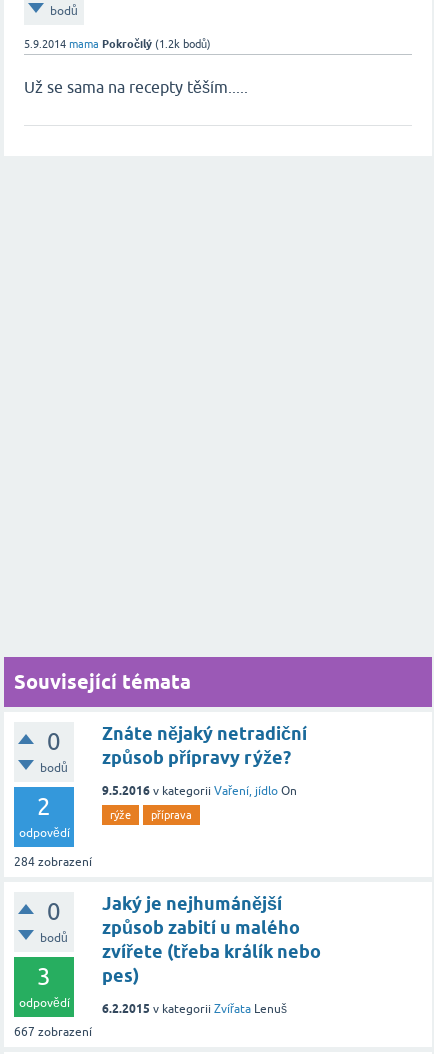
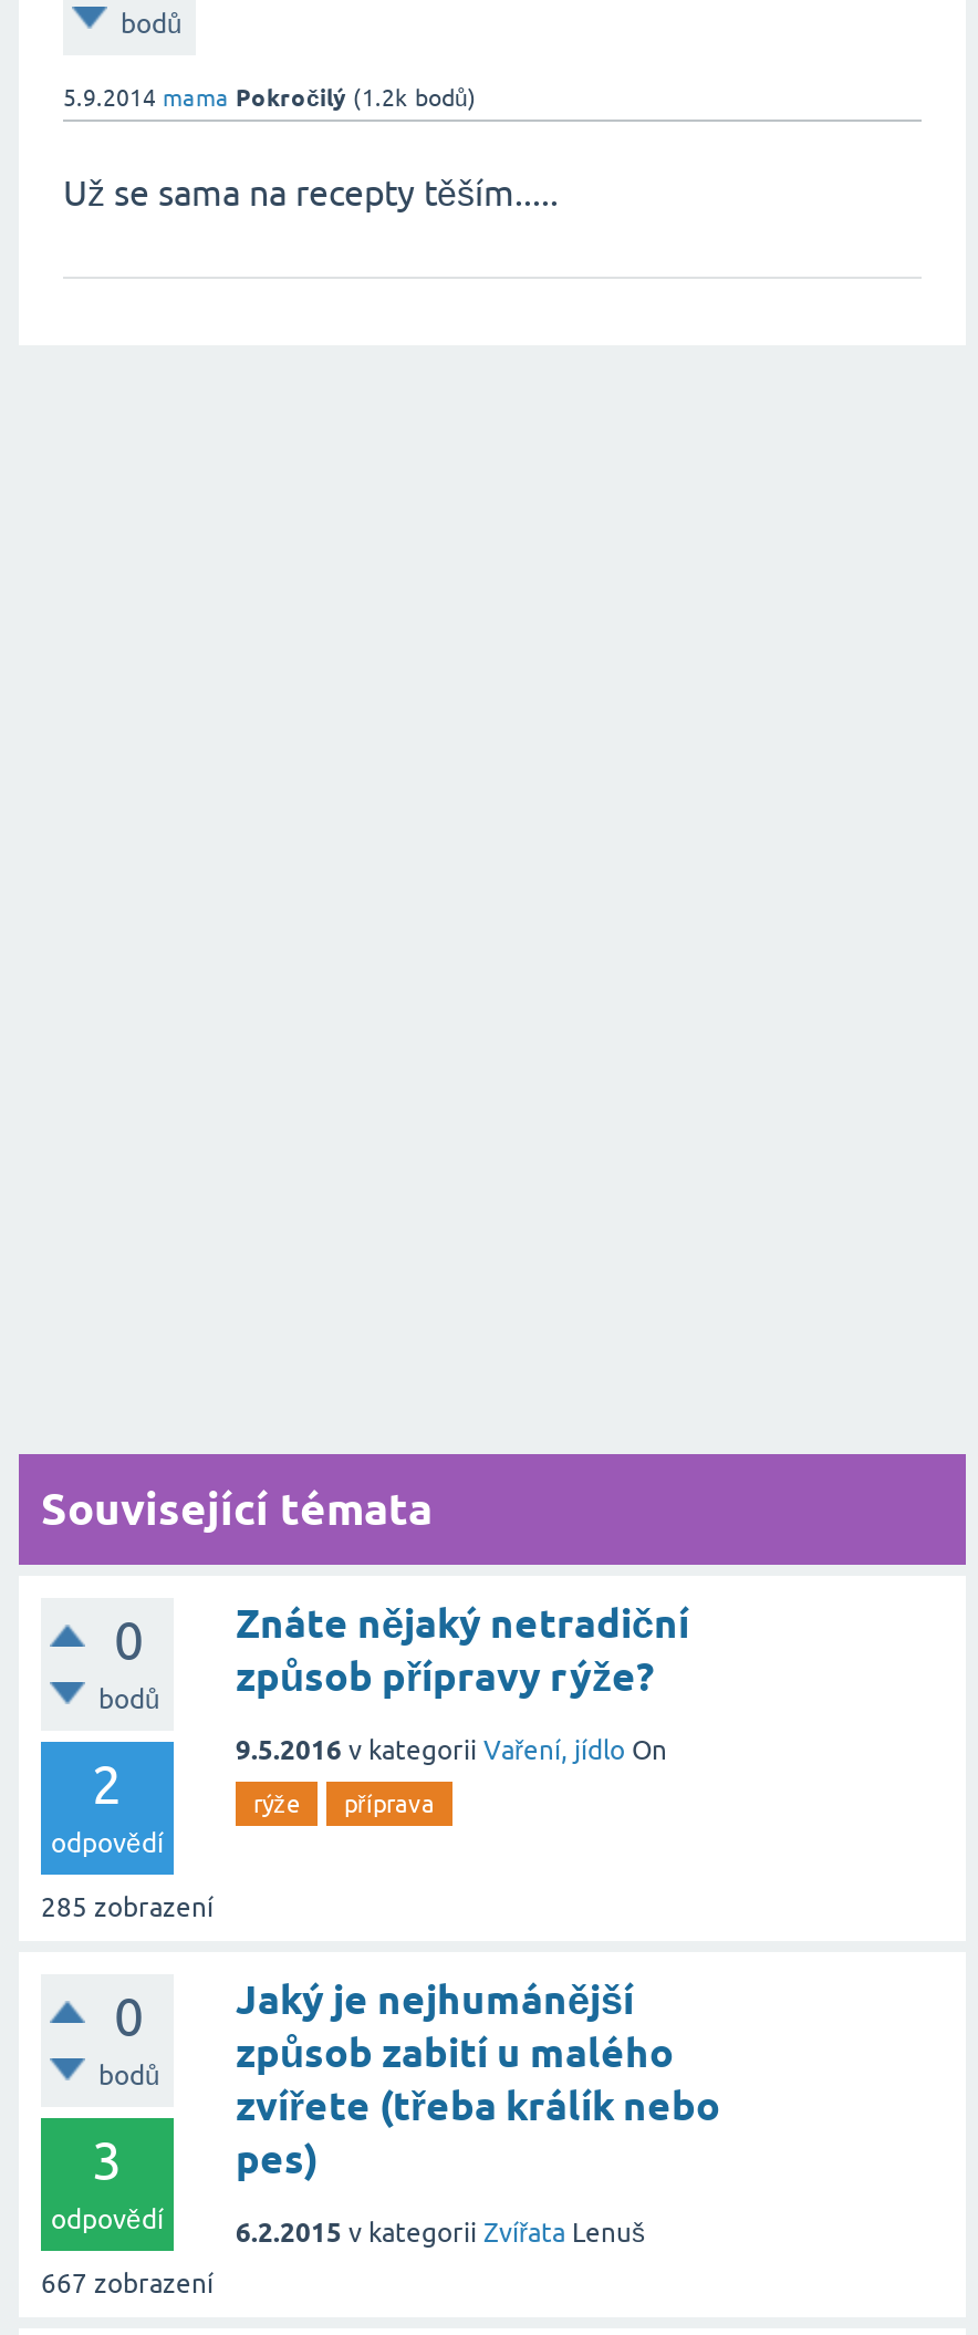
[14,855,92,869] 284 zobrazení -> [41,1892,214,1923] 285 zobrazení

